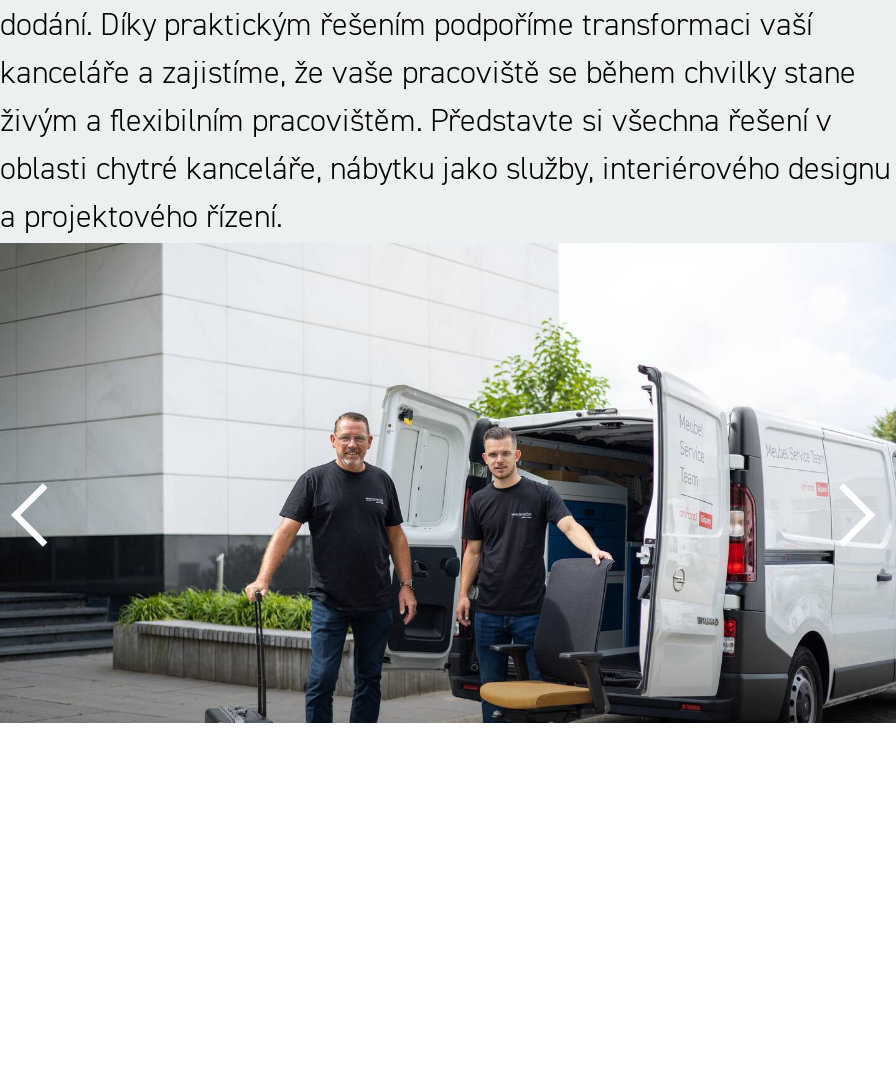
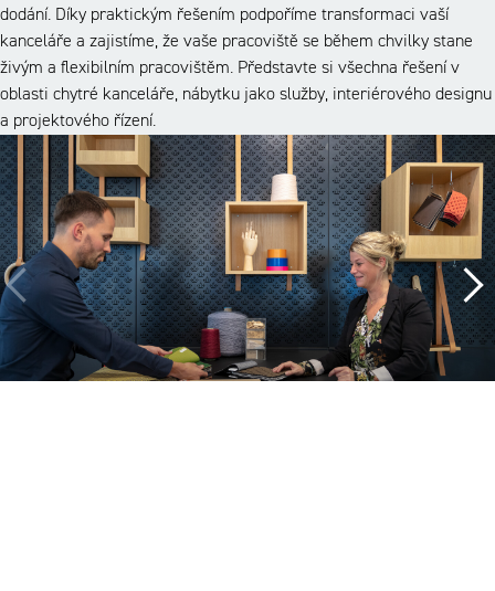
[6,243,890,725] [image] -> [3,134,492,400] [image]

